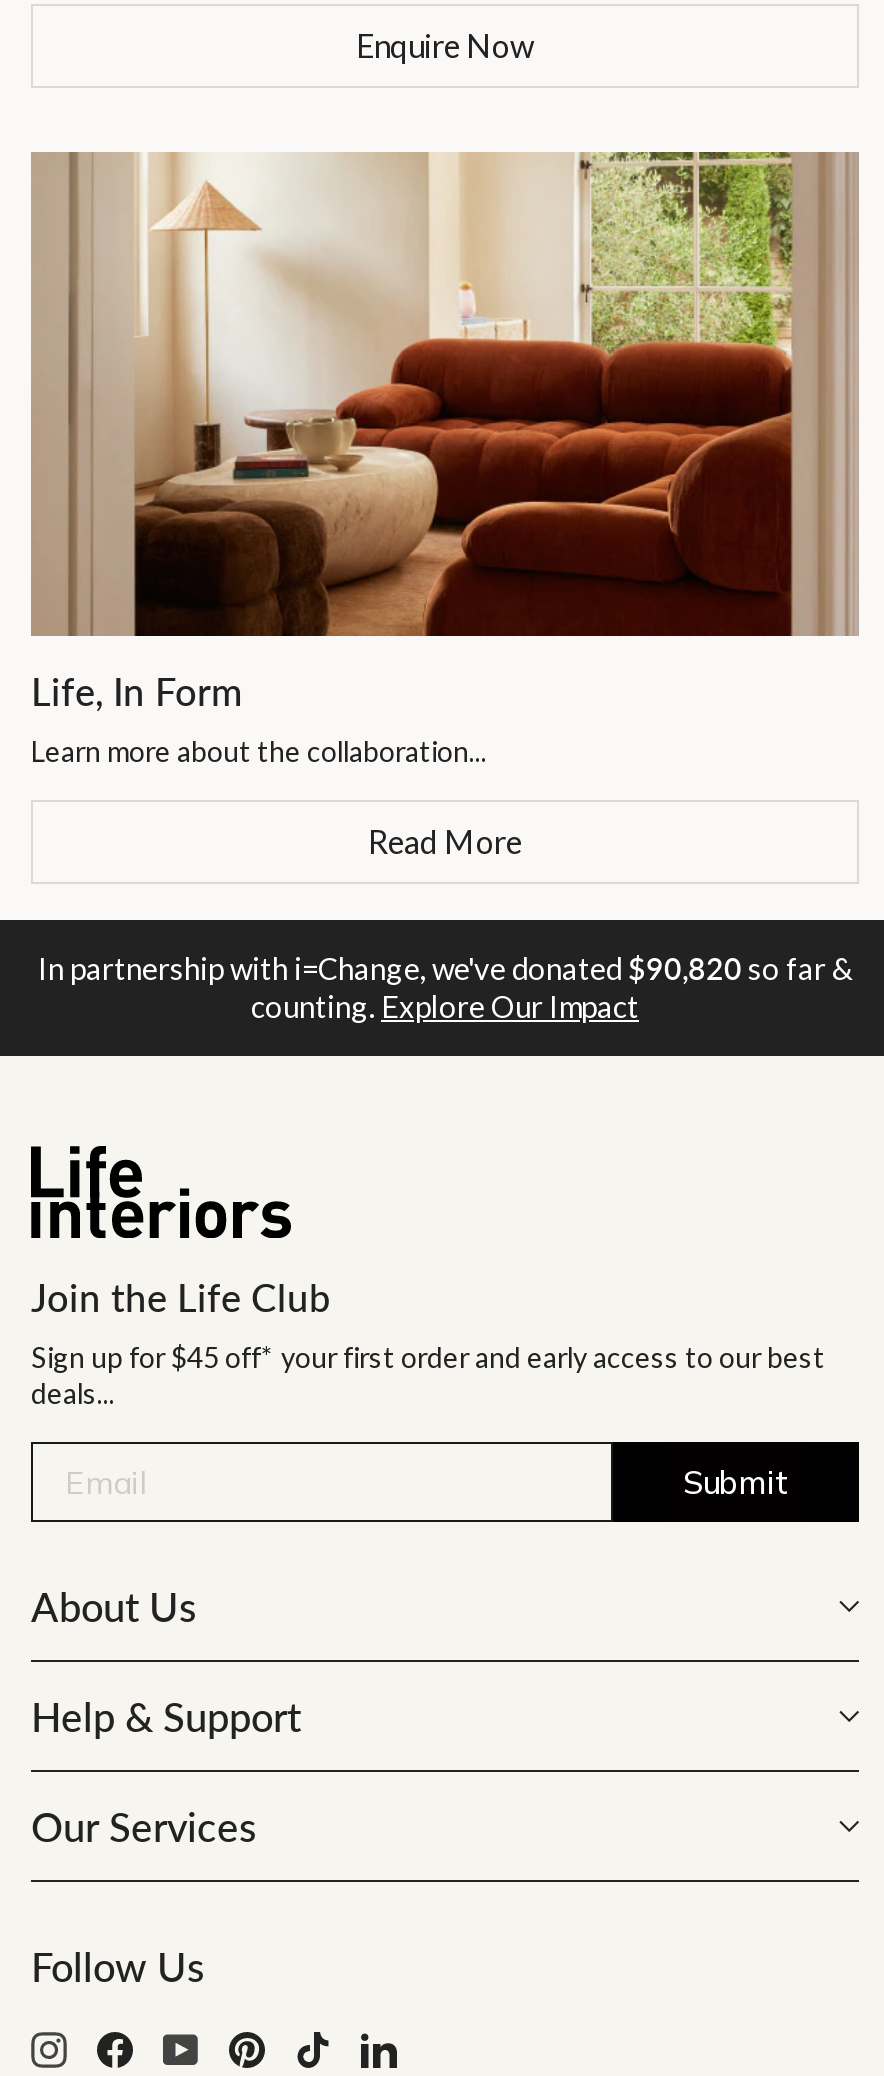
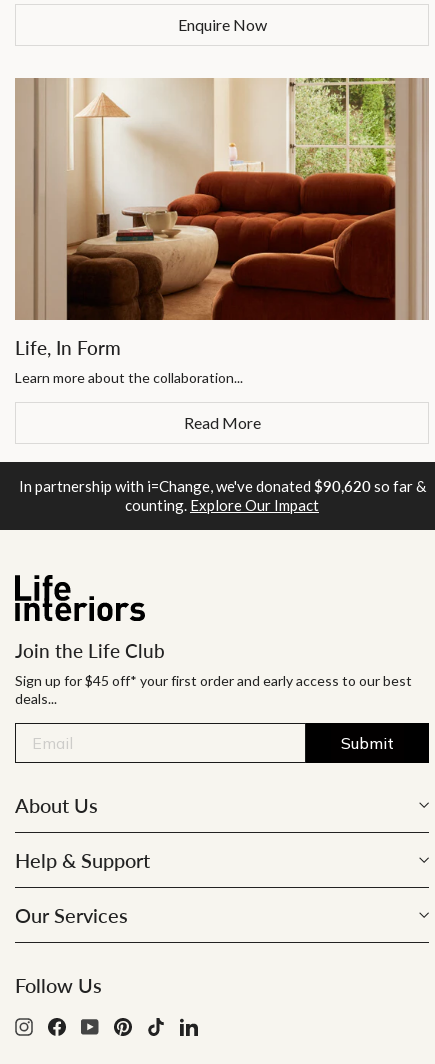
[38,949,852,985] In partnership with i=Change, we've donated $90,820 so far & -> [18,477,425,495] In partnership with i=Change, we've donated $90,620 so far &

